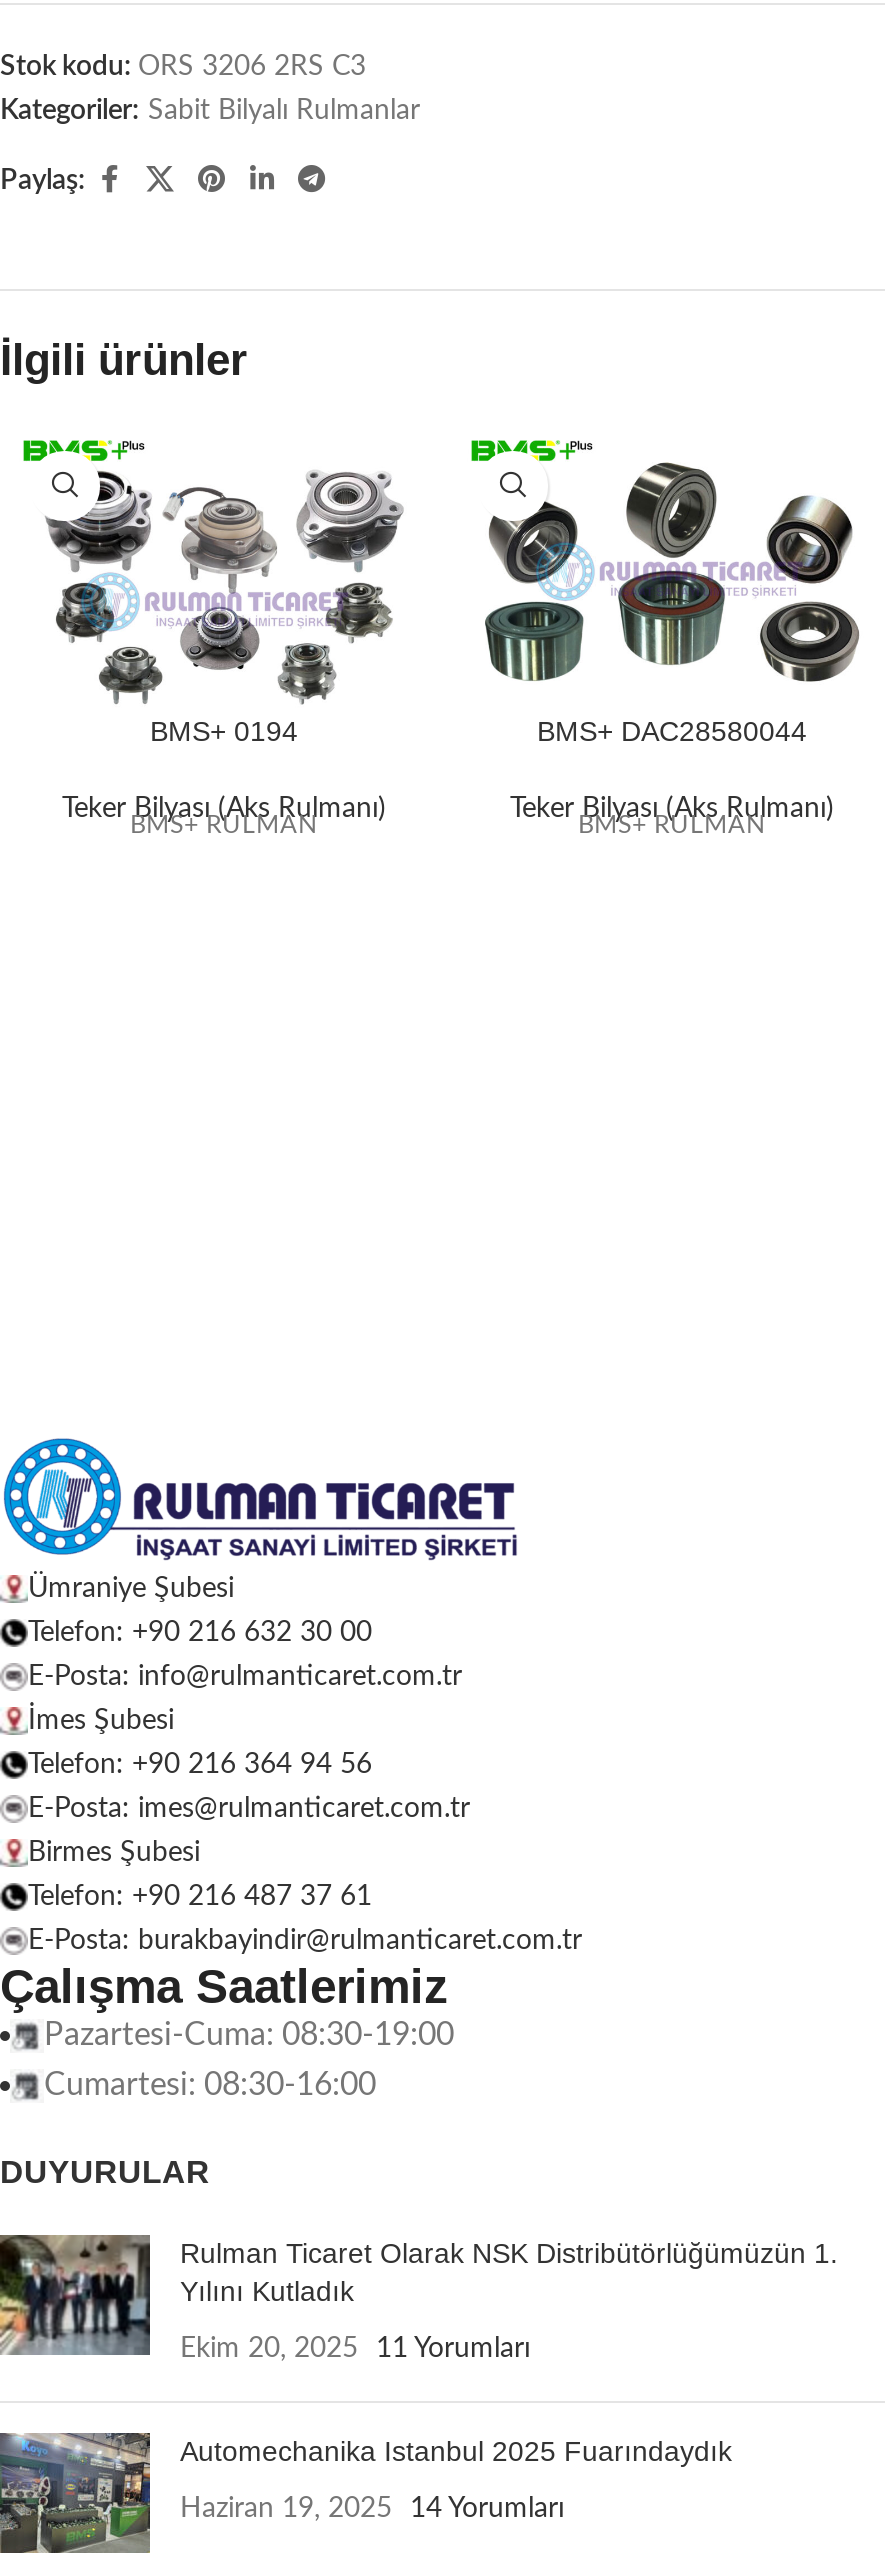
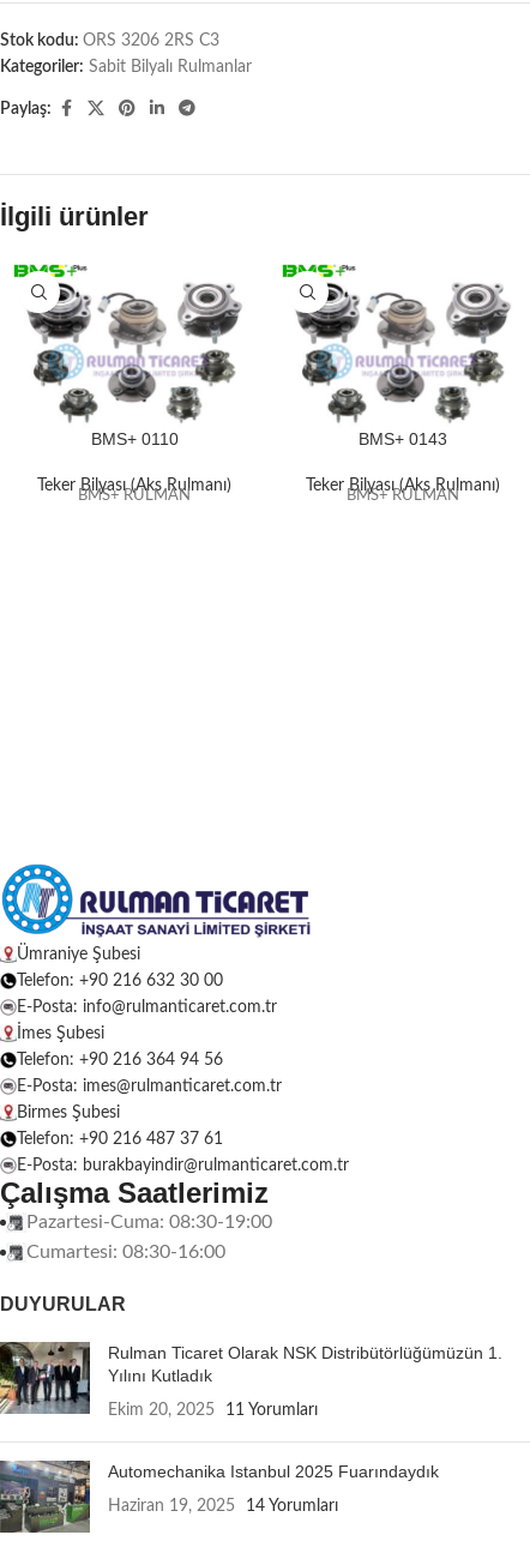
[482,438,862,747] [image] | BMS+ DAC28580044 -> [284,264,514,449] [image] | BMS+ 0143
[150,715,298,747] BMS+ 0194 -> [91,429,178,449] BMS+ 0110

